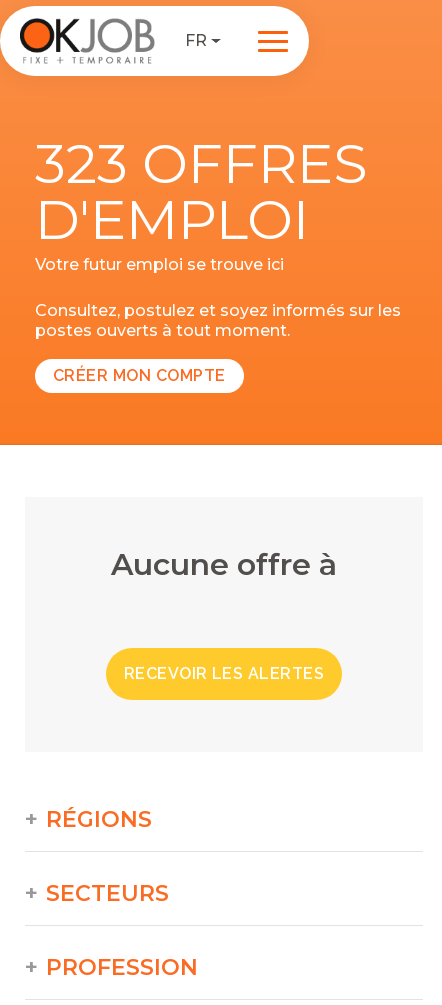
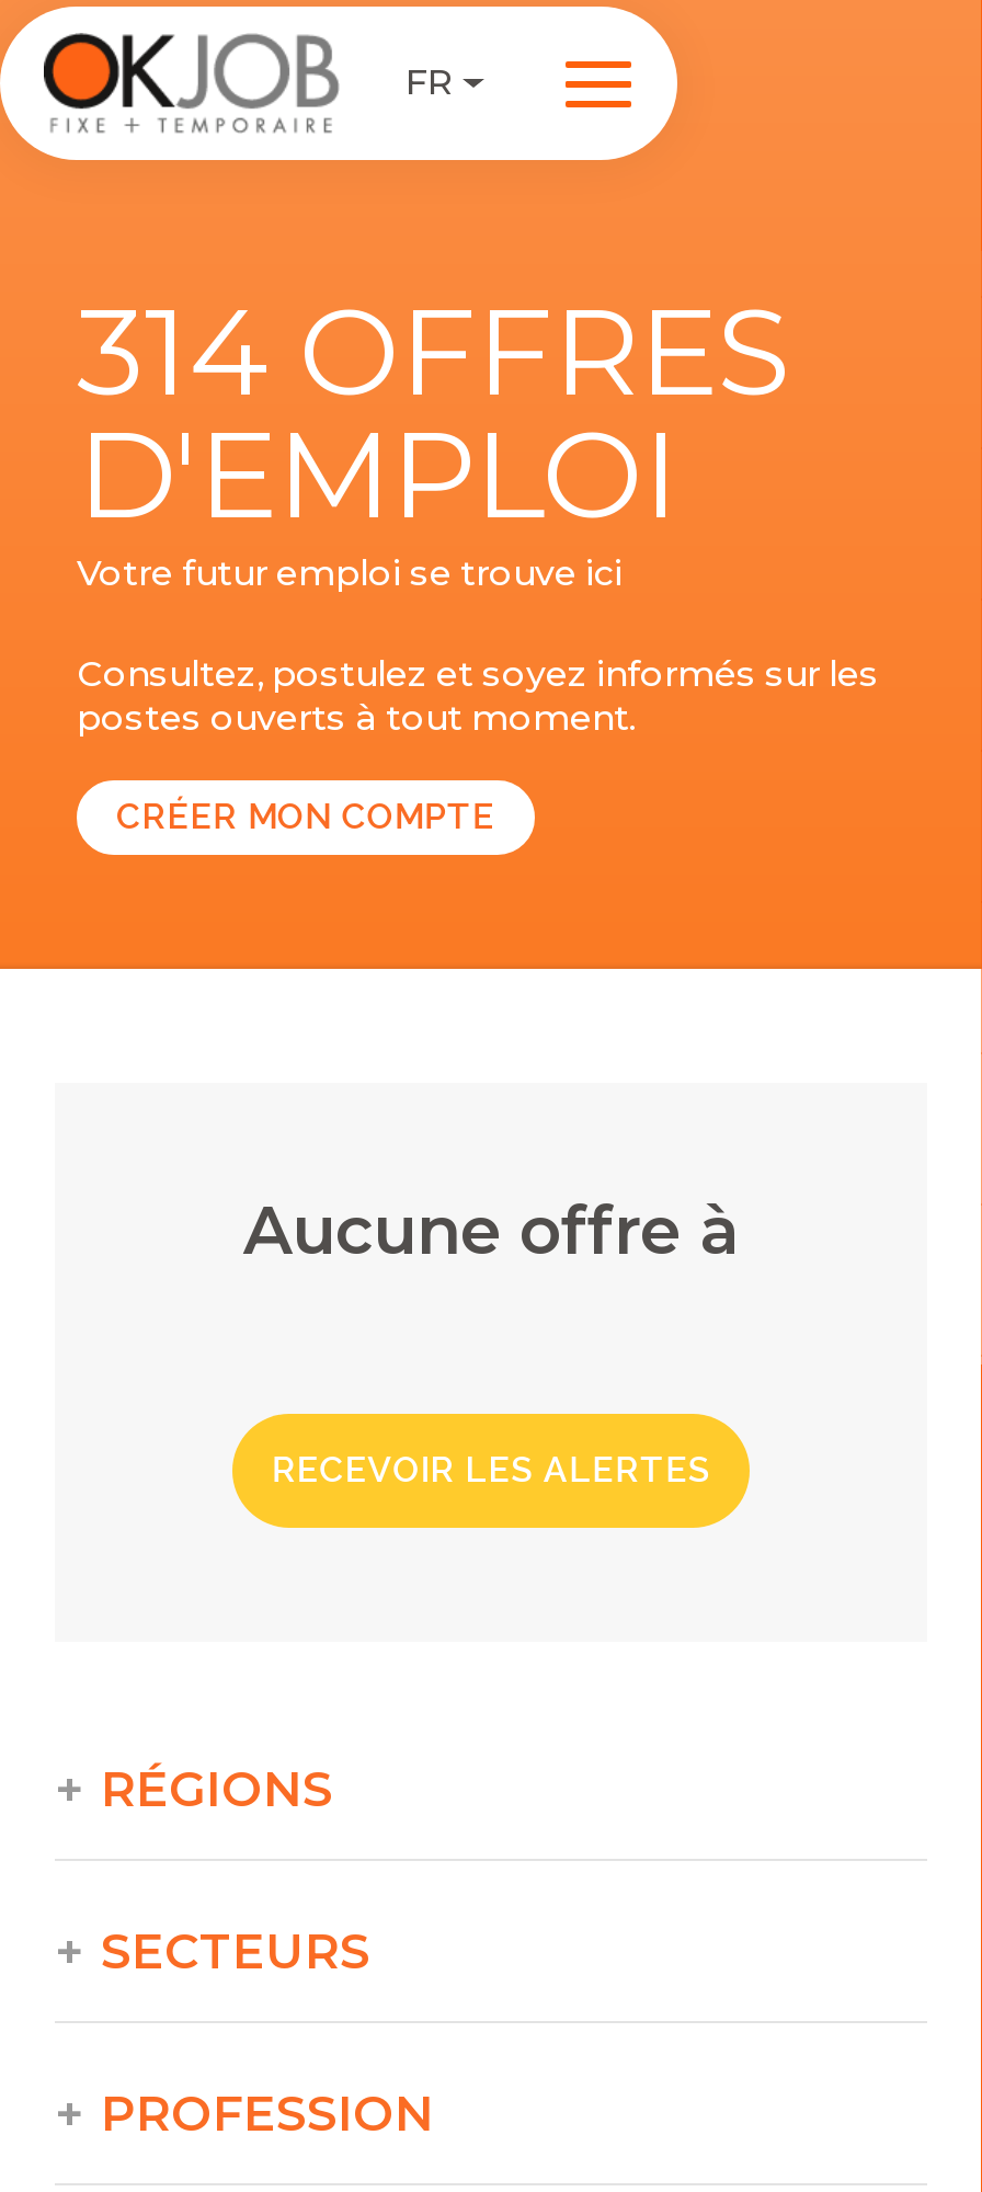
[35,130,368,197] 323 OFFRES -> [77,278,793,425] 314 OFFRES

